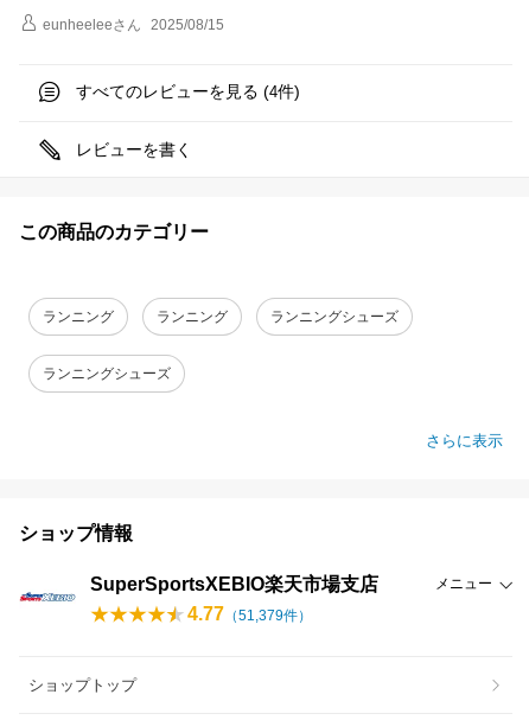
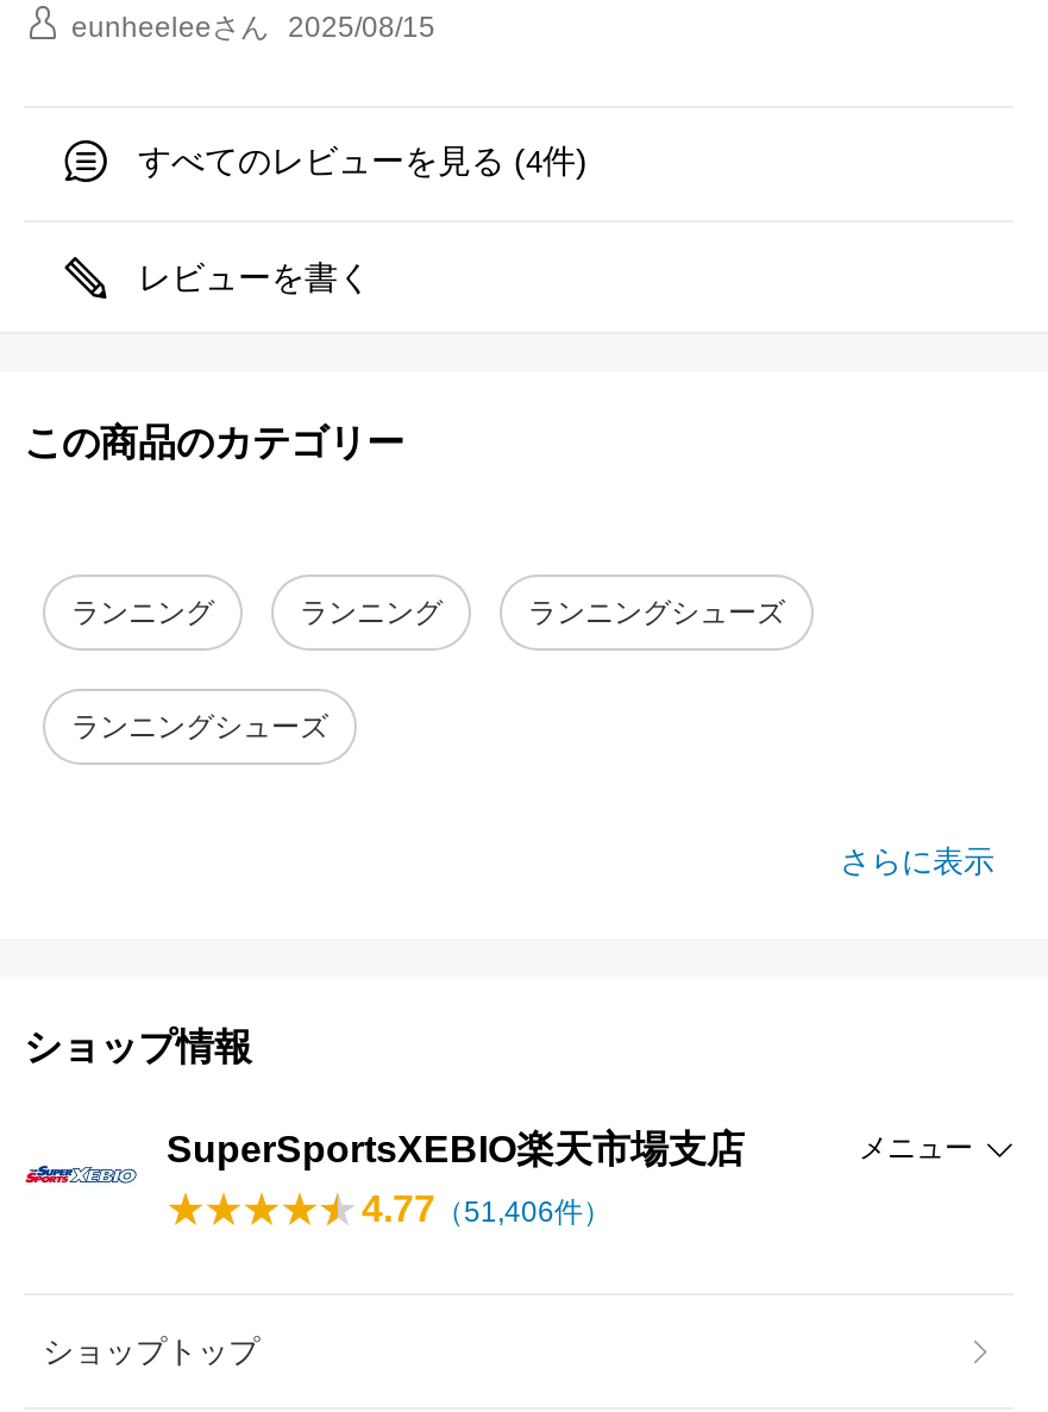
[187,604,312,624] 4.77（51,379件） -> [362,1189,611,1230] 4.77（51,406件）

